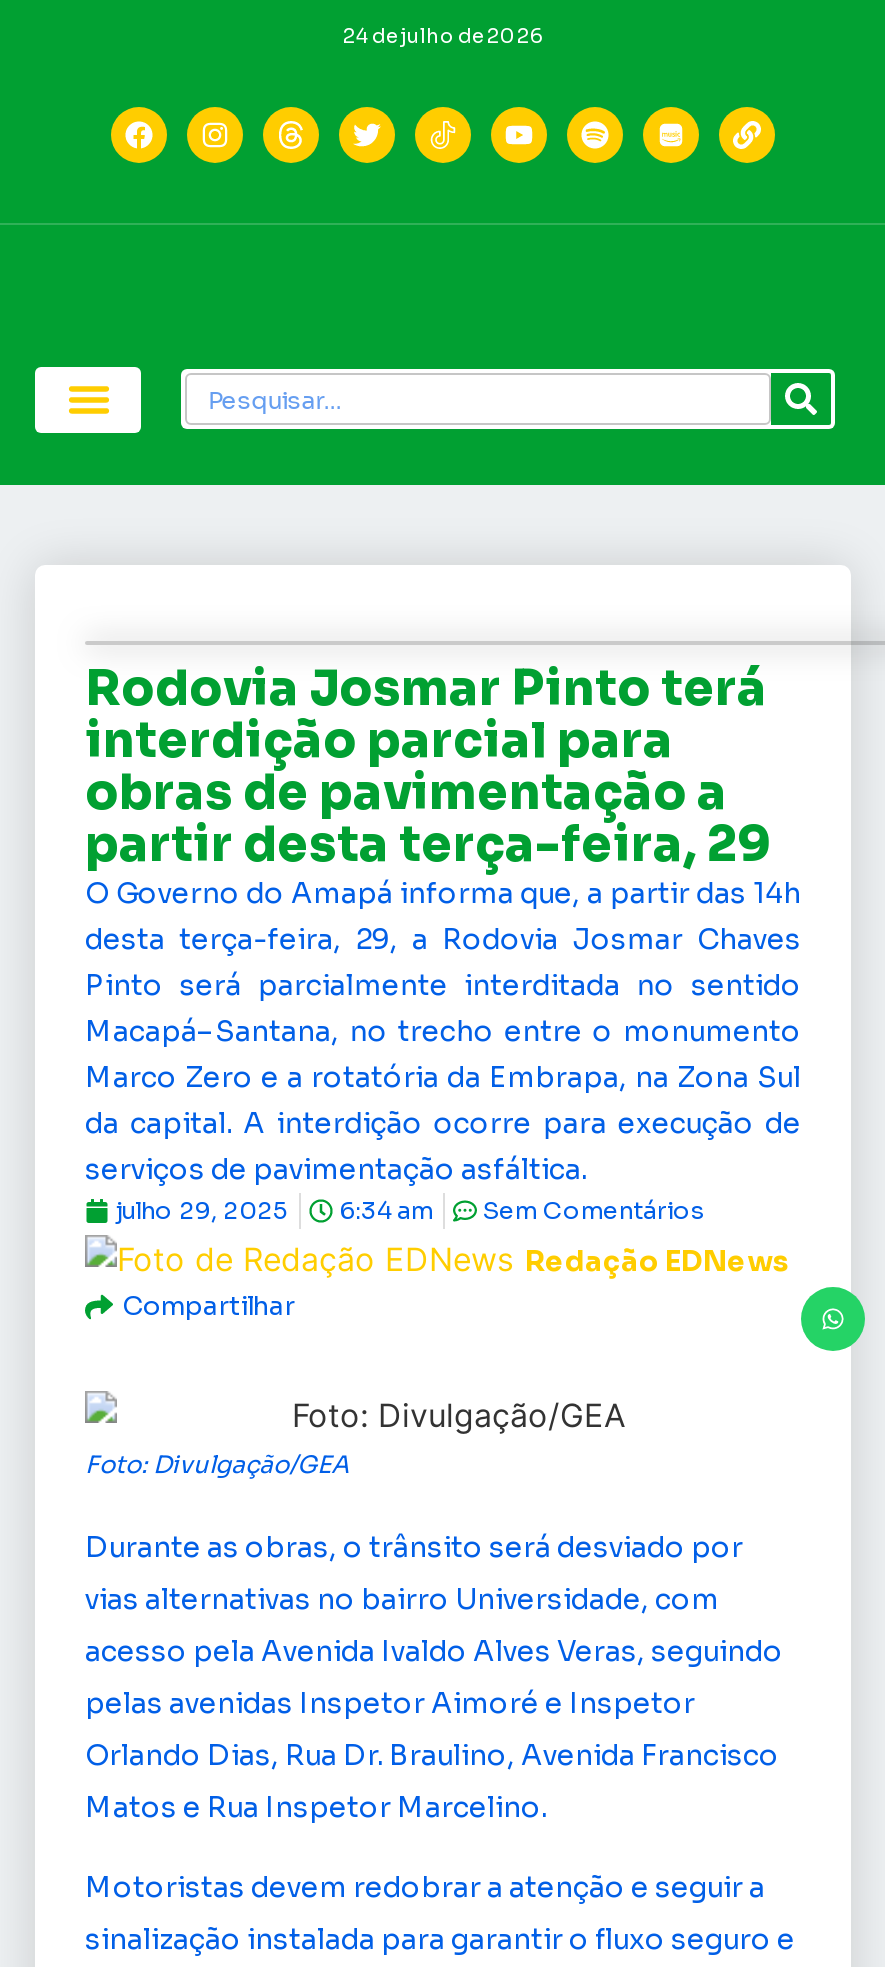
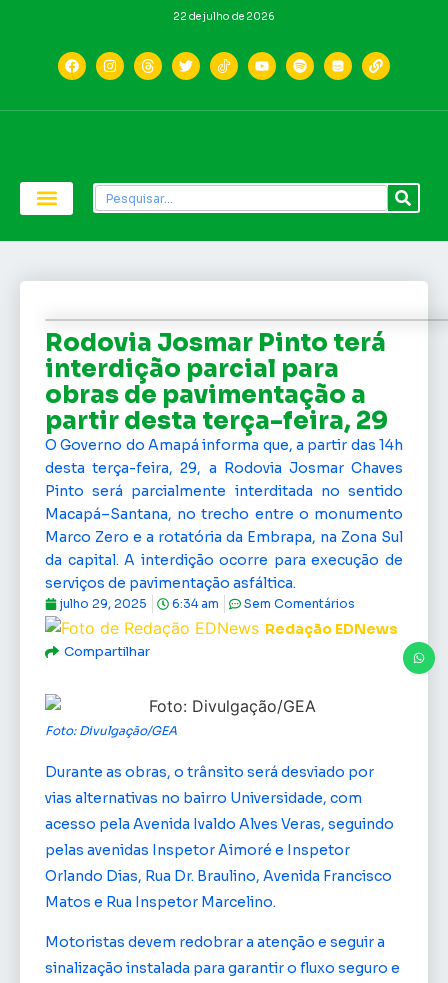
[342,23,544,49] 24 de julho de 2026 -> [173,10,275,23] 22 de julho de 2026

